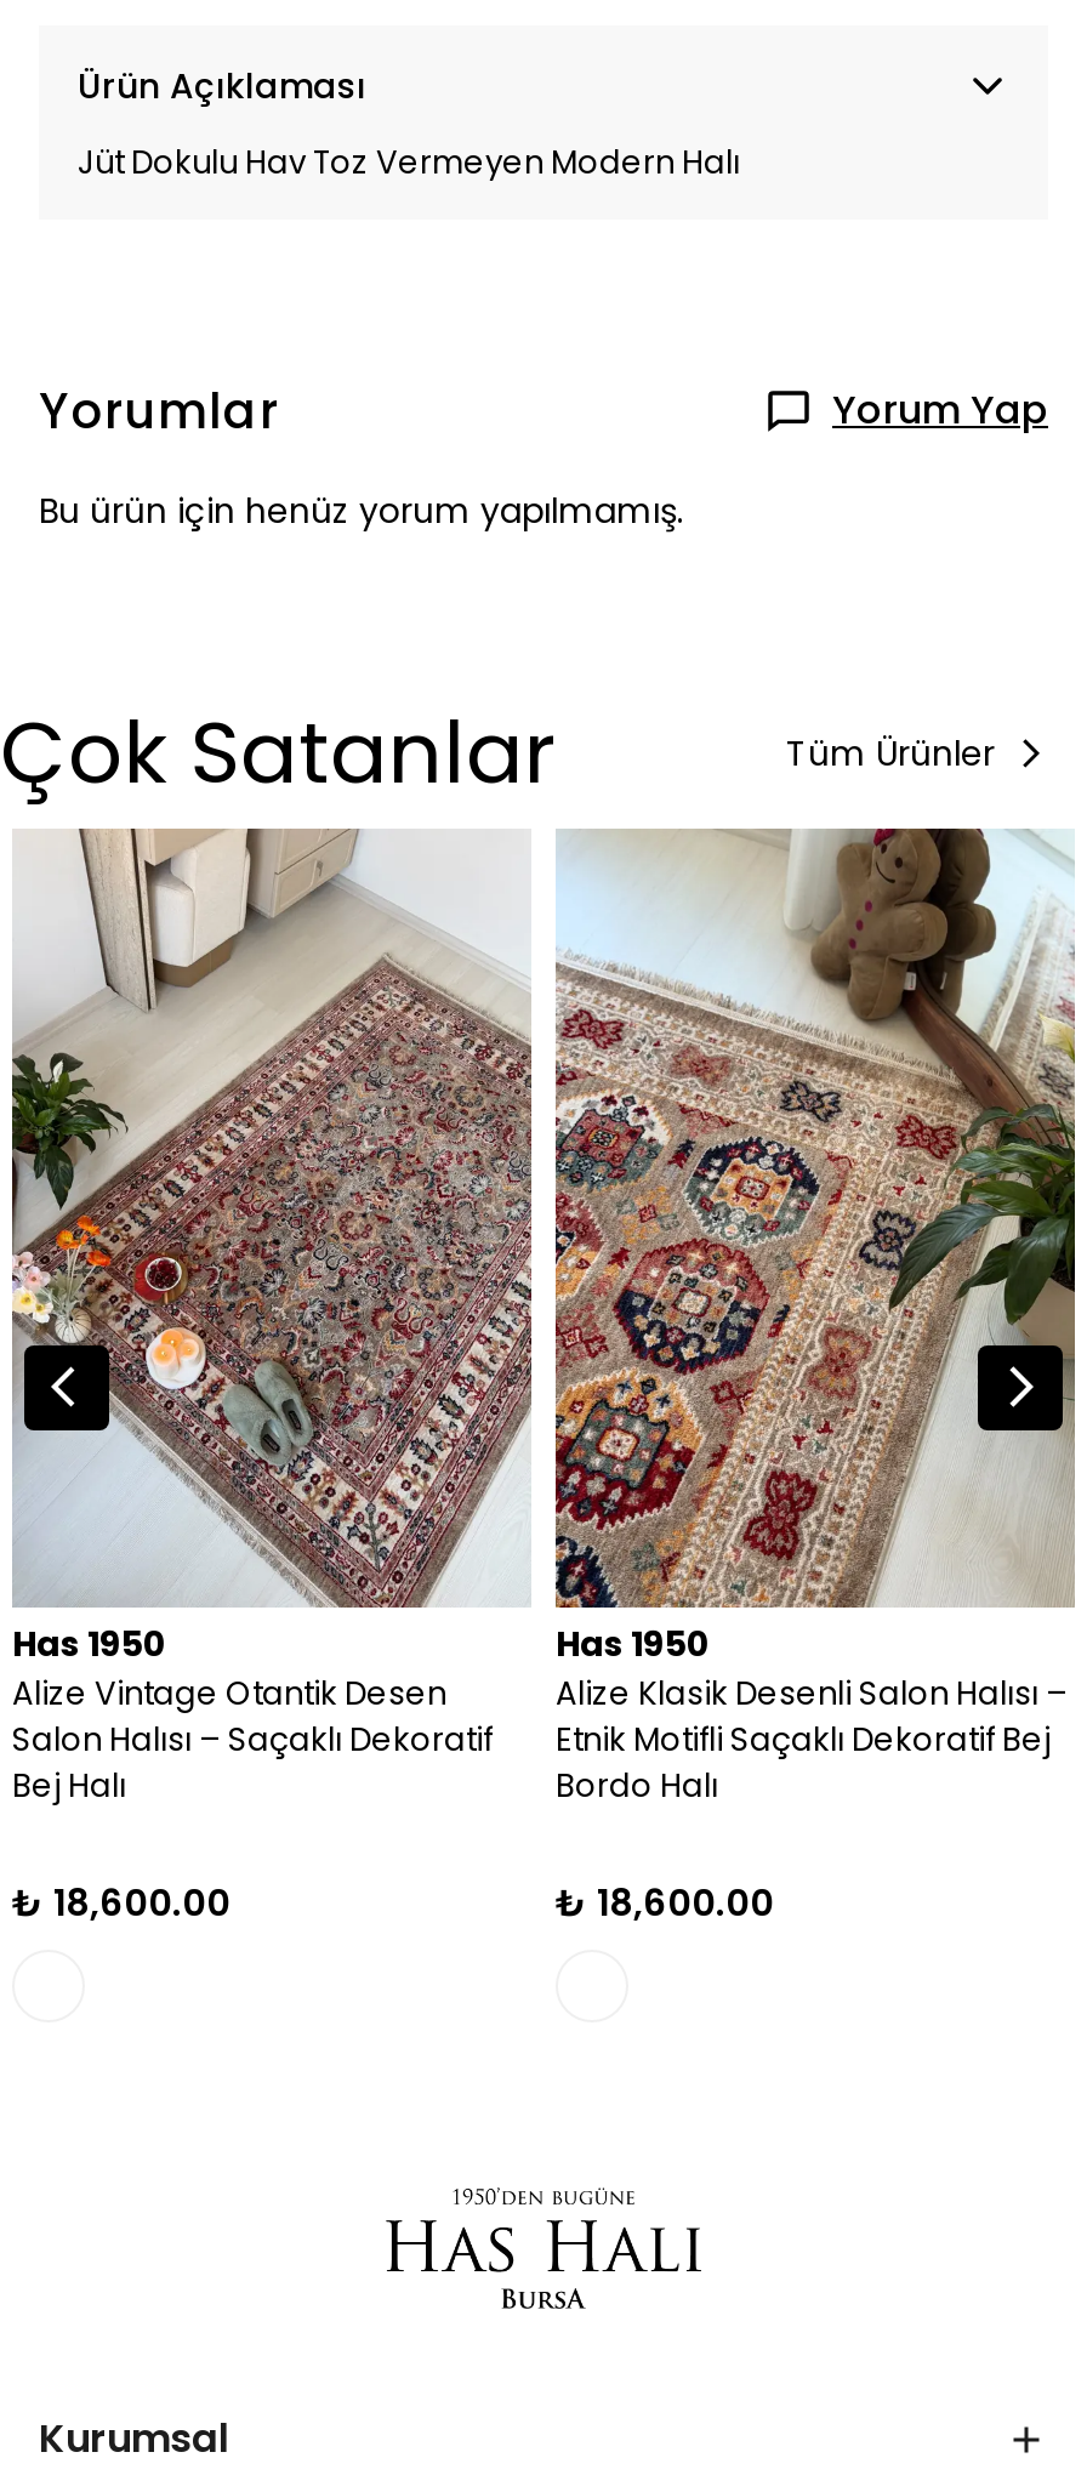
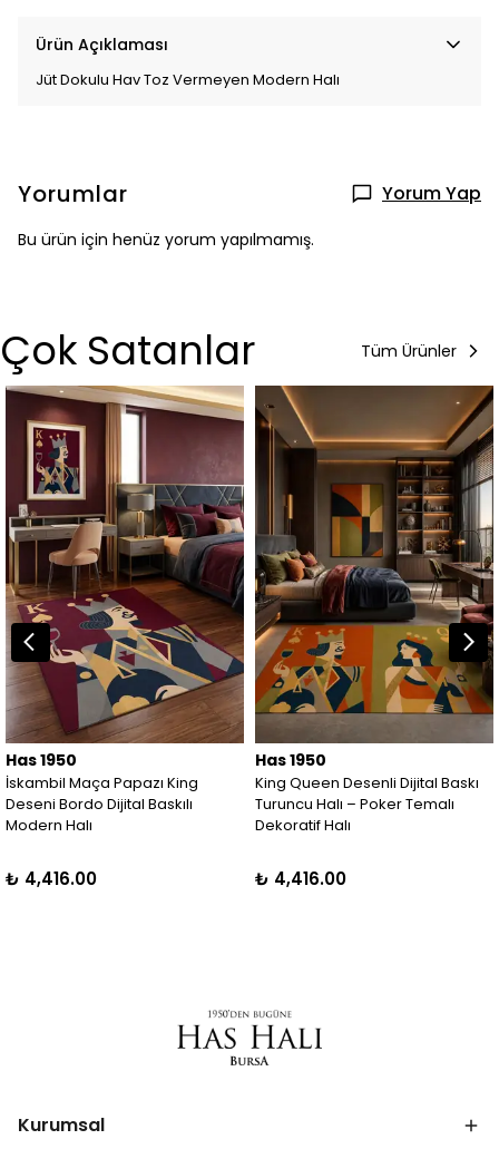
[12,829,534,1808] [image] | Alize Vintage Otantik Desen | Salon Halısı – Saçaklı Dekoratif | Bej Halı -> [4,386,245,835] [image] | İskambil Maça Papazı King | Deseni Bordo Dijital Baskılı | Modern Halı
[553,829,1077,1808] [image] | Alize Klasik Desenli Salon Halısı – | Etnik Motifli Saçaklı Dekoratif Bej | Bordo Halı -> [254,384,495,835] [image] | King Queen Desenli Dijital Baskı | Turuncu Halı – Poker Temalı | Dekoratif Halı
[12,1876,231,1927] ₺ 18,600.00 -> [6,866,97,890] ₺ 4,416.00
[556,1876,774,1927] ₺ 18,600.00 -> [255,866,346,890] ₺ 4,416.00

